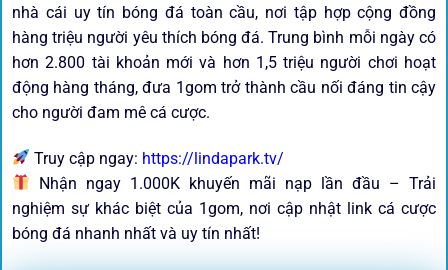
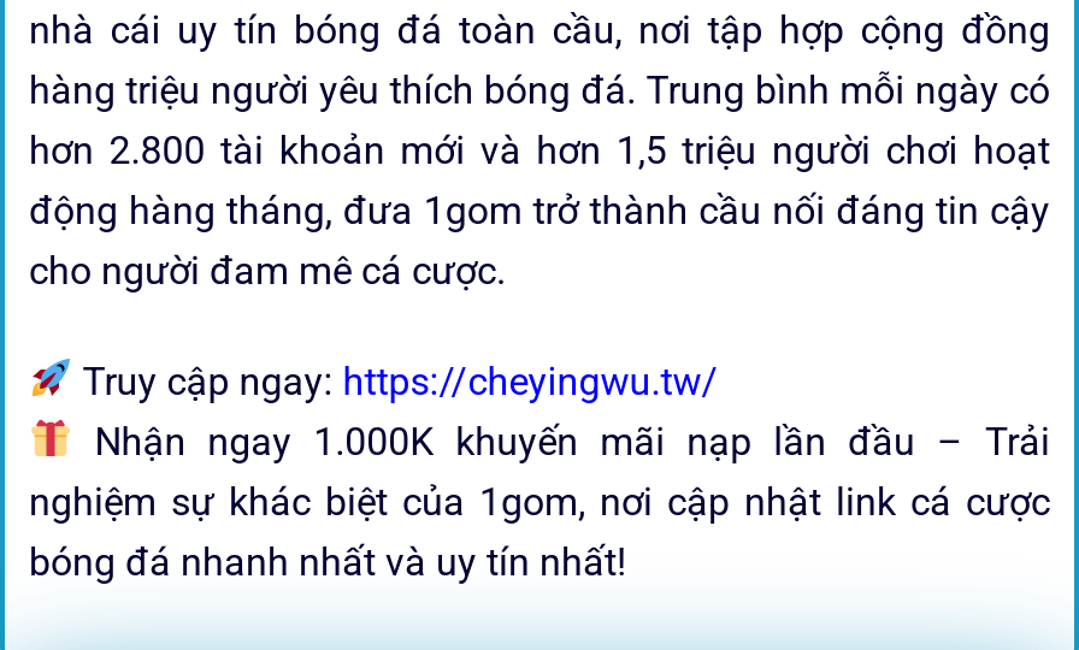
[30,149,284,168] Truy cập ngay: https://lindapark.tv/ -> [73,358,718,404] Truy cập ngay: https://cheyingwu.tw/

